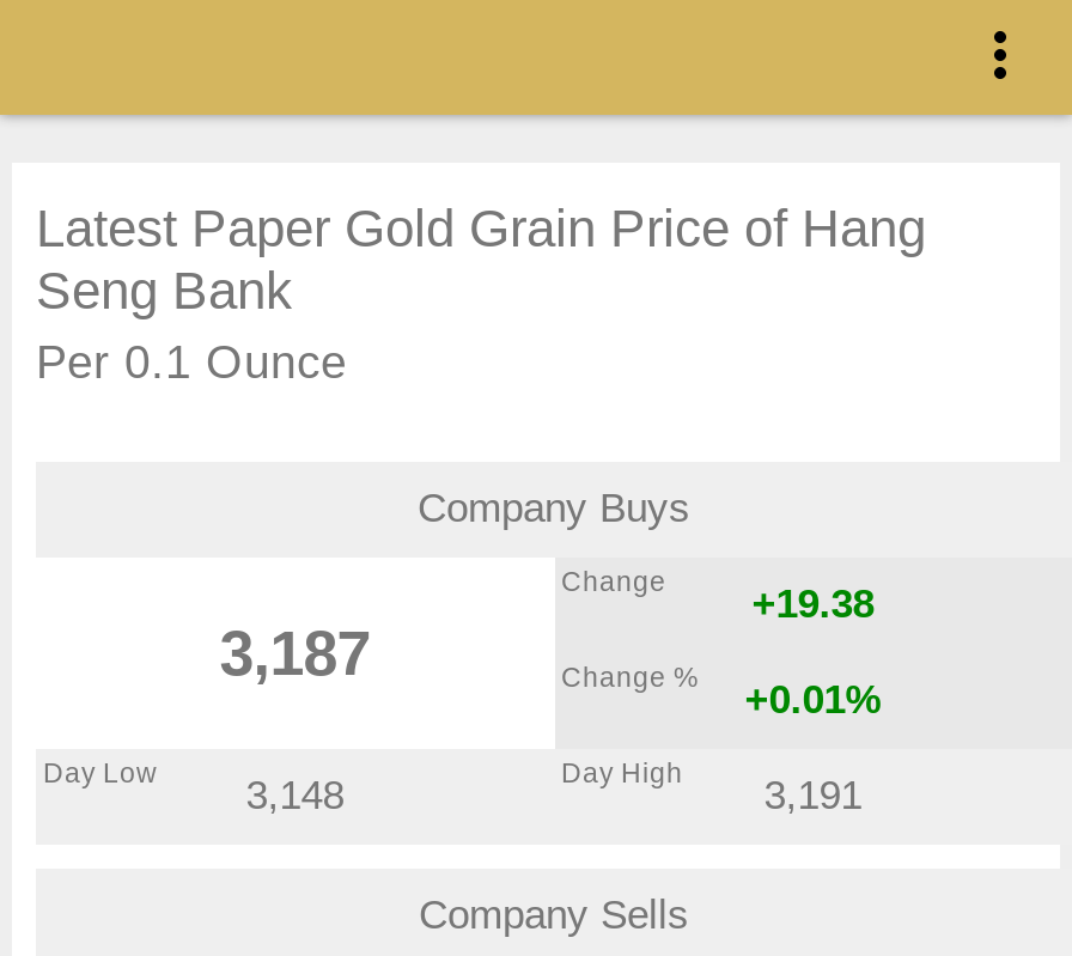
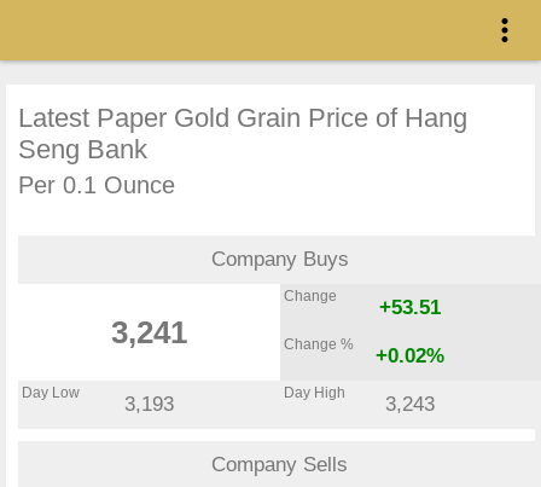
[752,581,874,627] +19.38 -> [379,296,441,319] +53.51
[220,617,370,689] 3,187 -> [111,314,187,350] 3,241
[745,677,881,723] +0.01% -> [376,344,445,367] +0.02%
[246,773,344,818] 3,148 -> [124,393,174,416] 3,193
[764,773,862,818] 3,191 -> [385,393,435,416] 3,243

